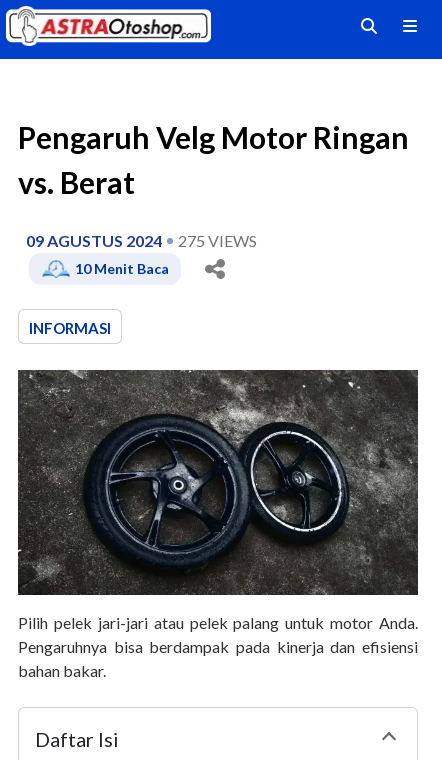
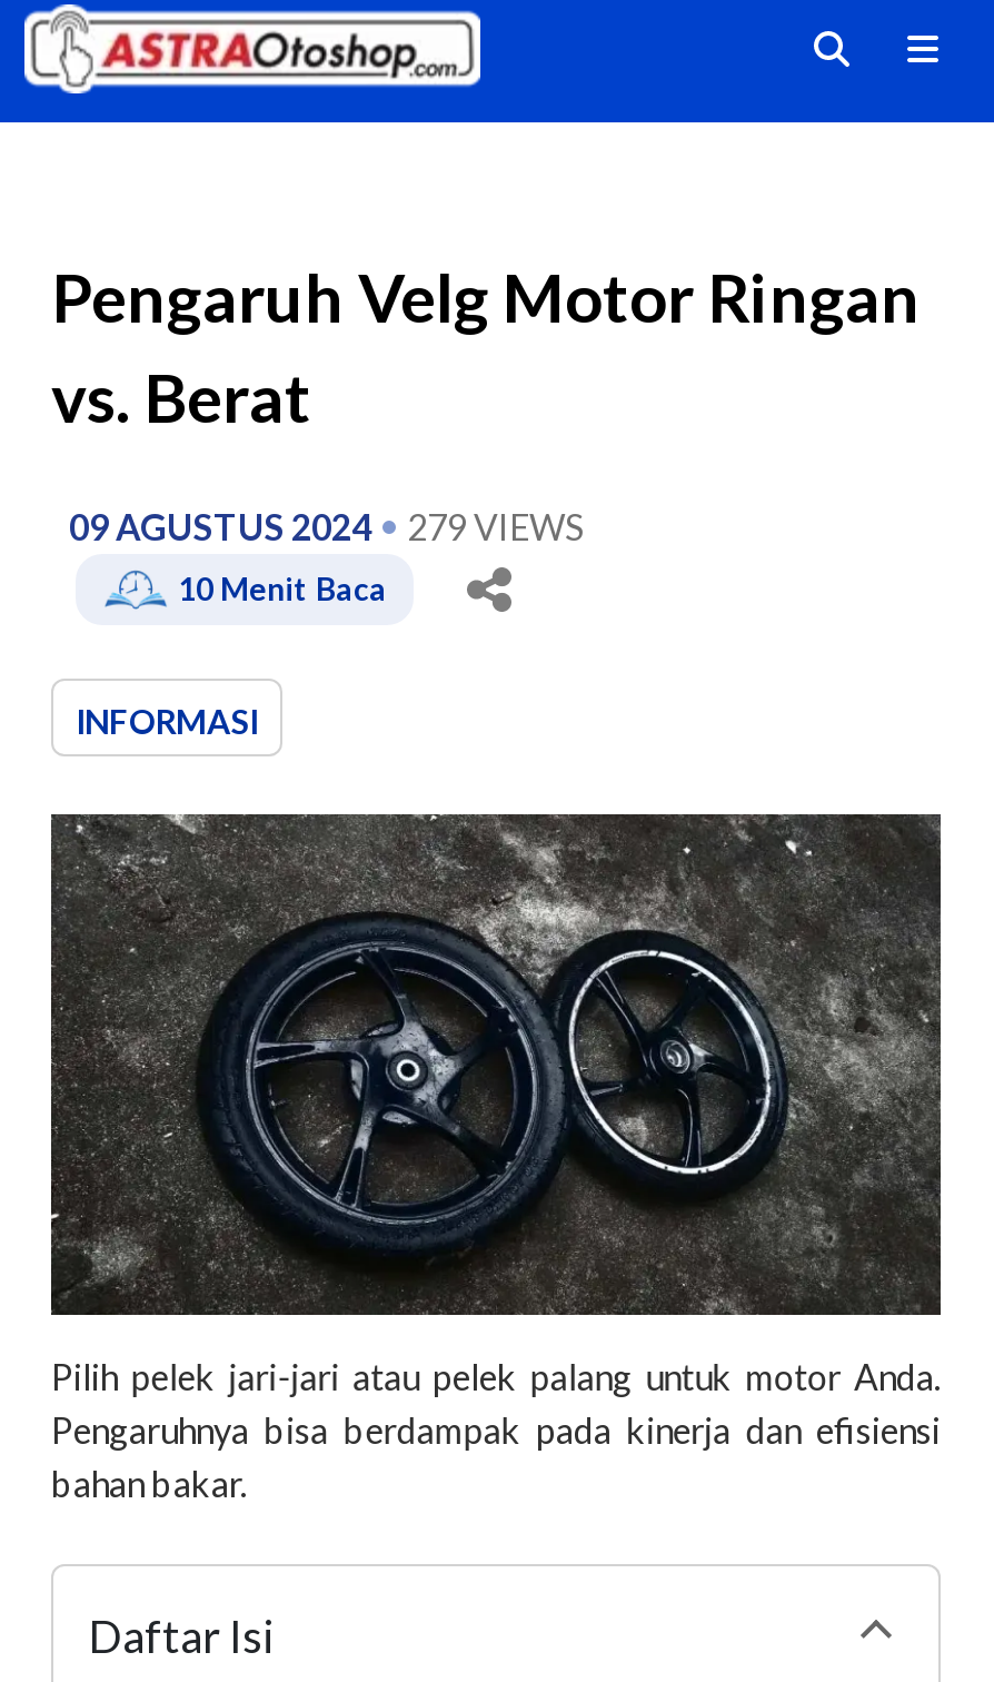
[26,231,257,250] 09 AGUSTUS 2024 275 VIEWS -> [69,504,583,546] 09 AGUSTUS 2024 279 VIEWS

